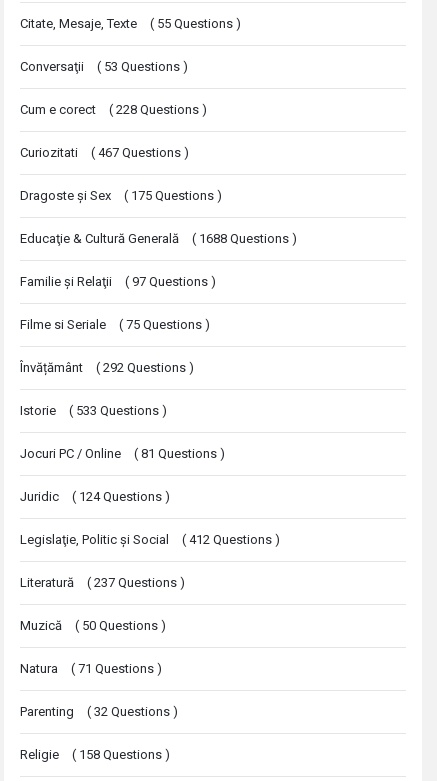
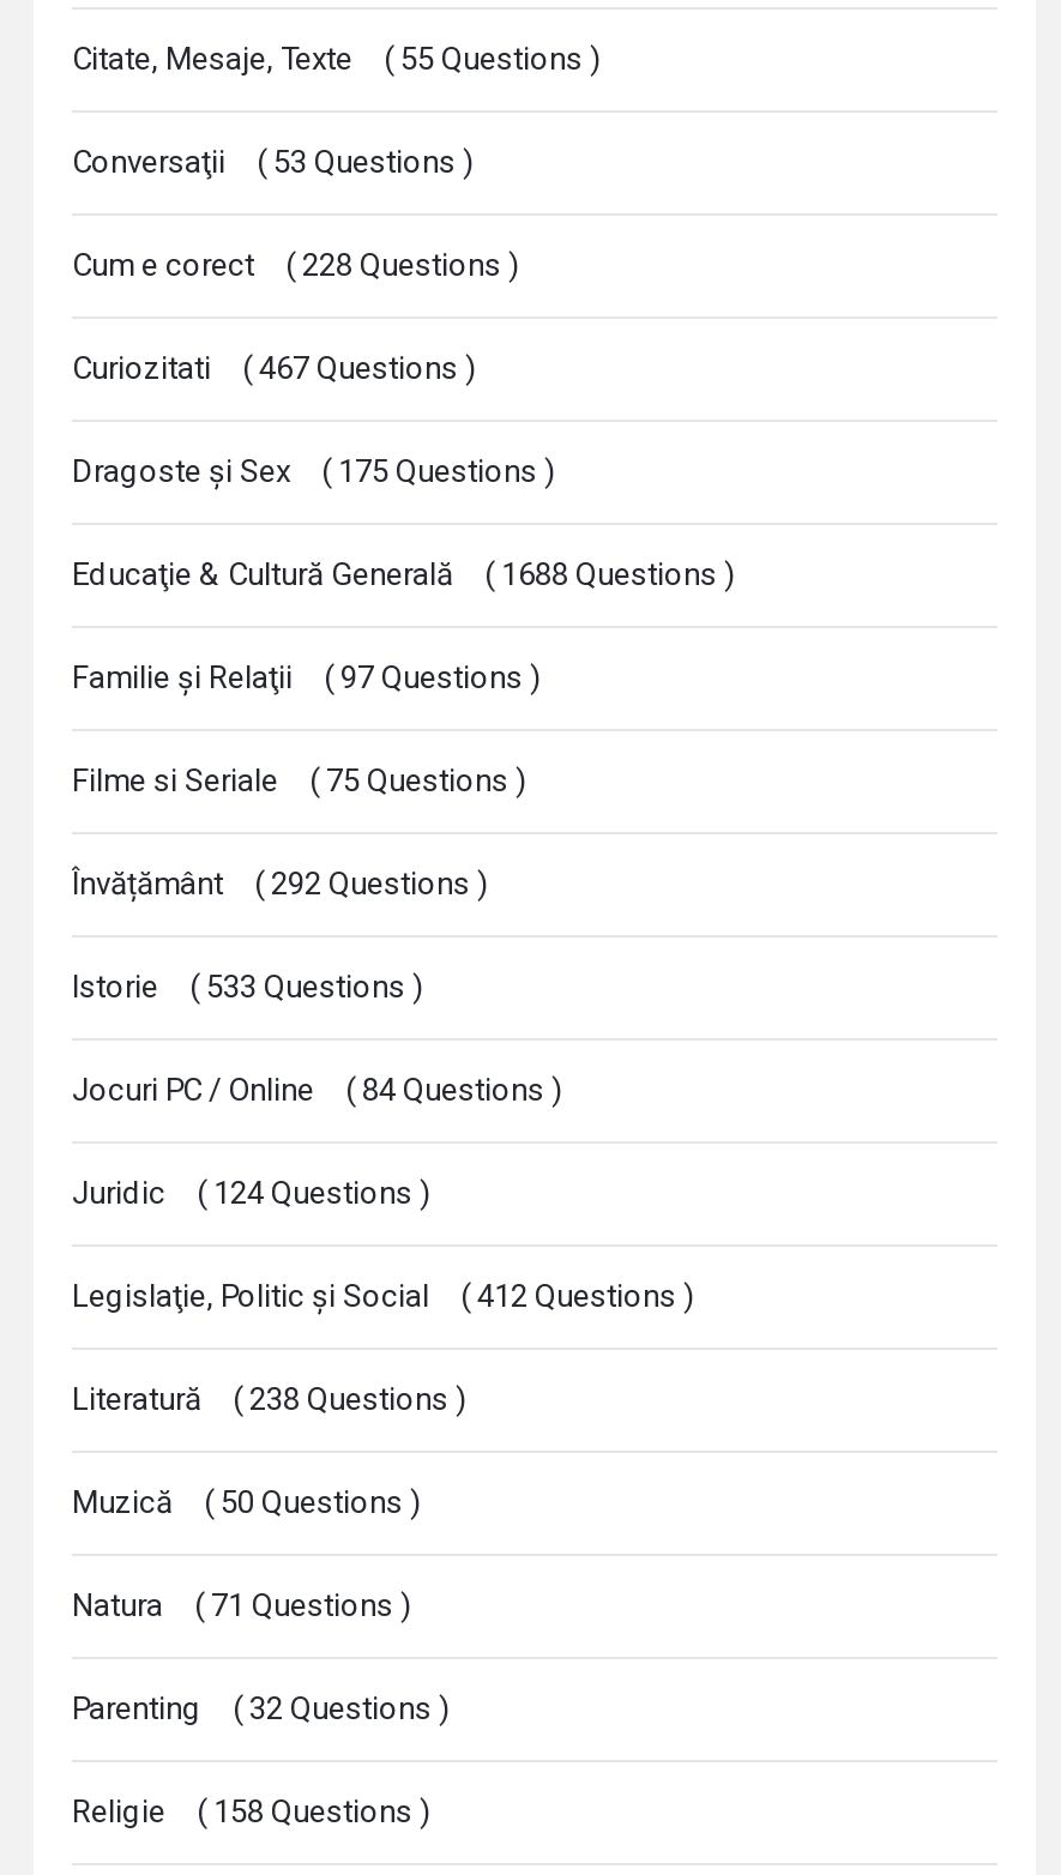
[20,446,225,461] Jocuri PC / Online ( 81 Questions ) -> [72,1072,563,1108] Jocuri PC / Online ( 84 Questions )
[20,575,185,590] Literatură ( 237 Questions ) -> [72,1381,468,1417] Literatură ( 238 Questions )

